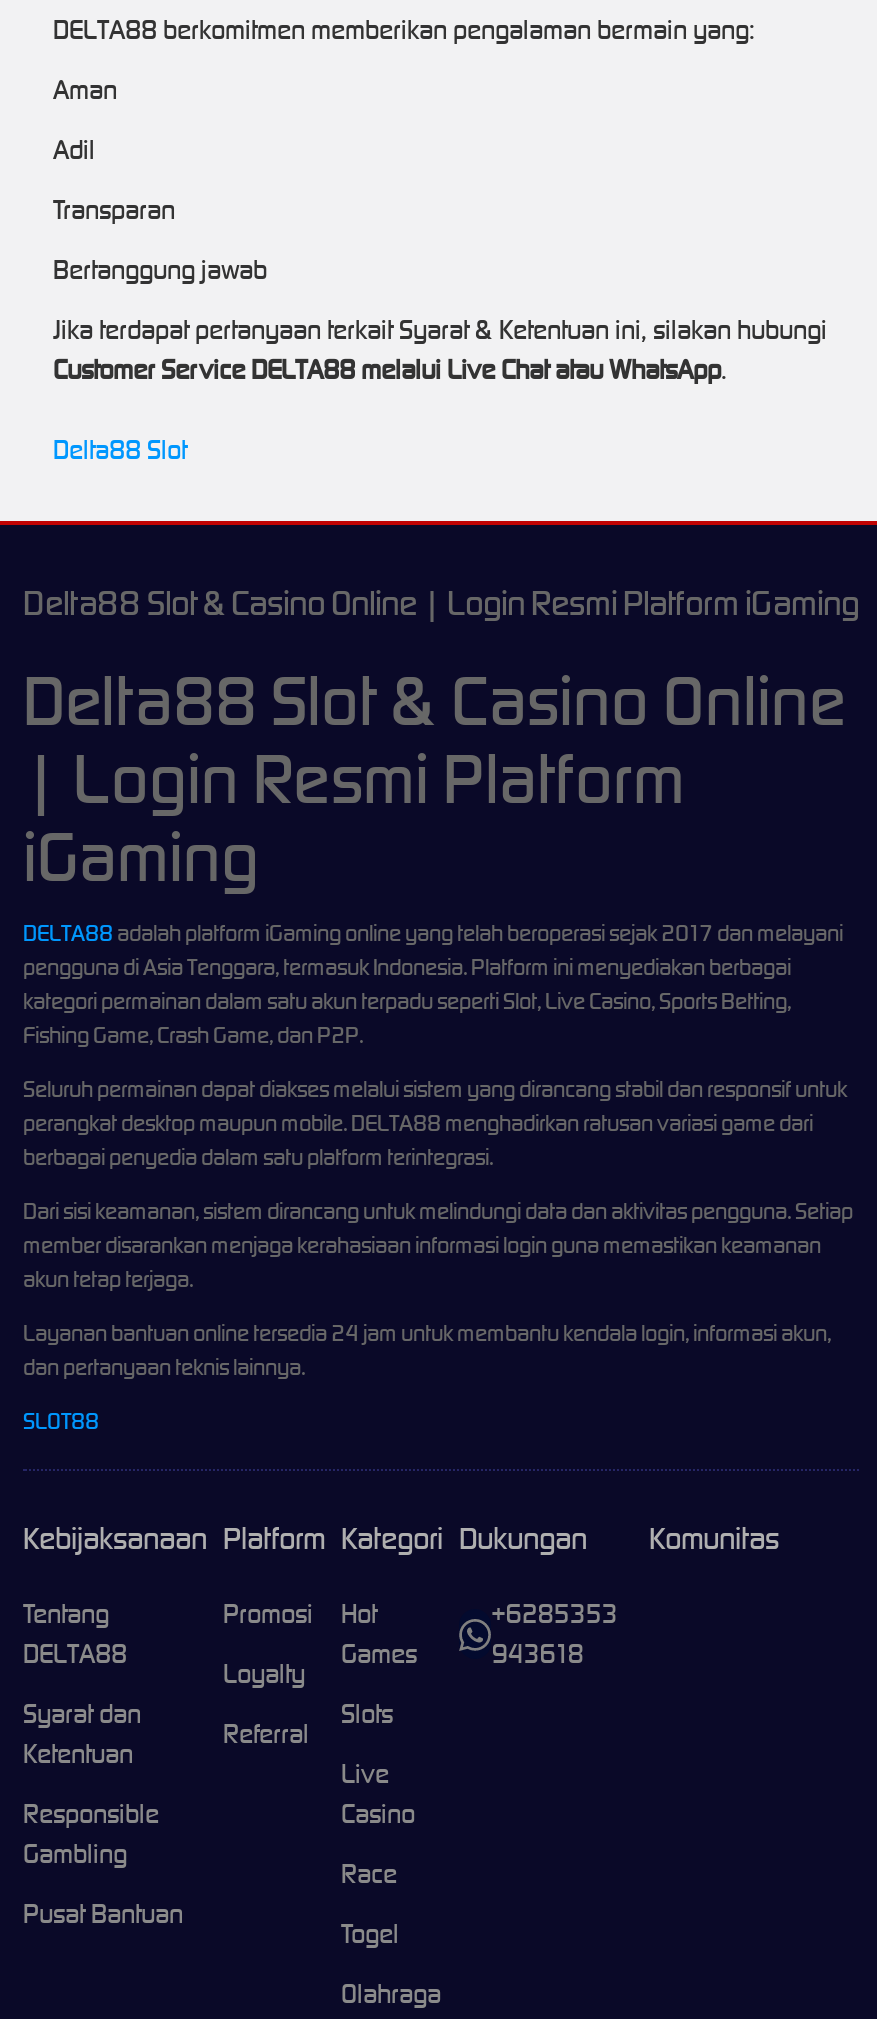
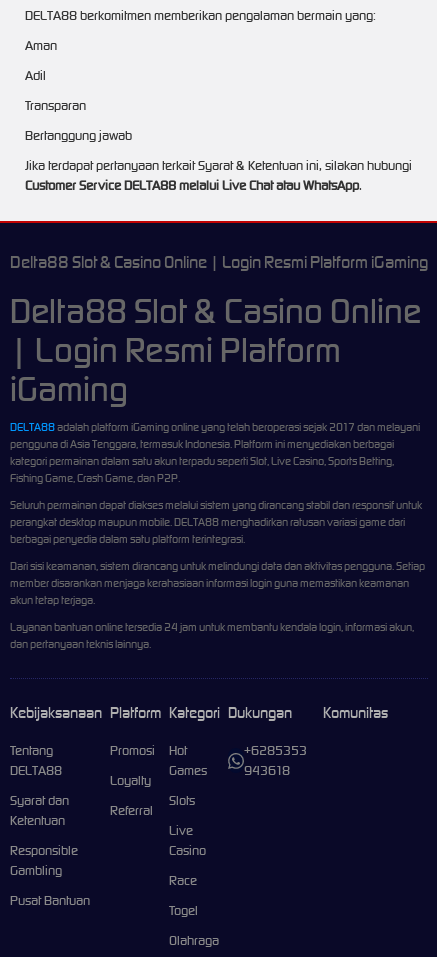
[53,432,187,466] Delta88 Slot -> none
[23,1406,99,1434] SLOT88 -> none

